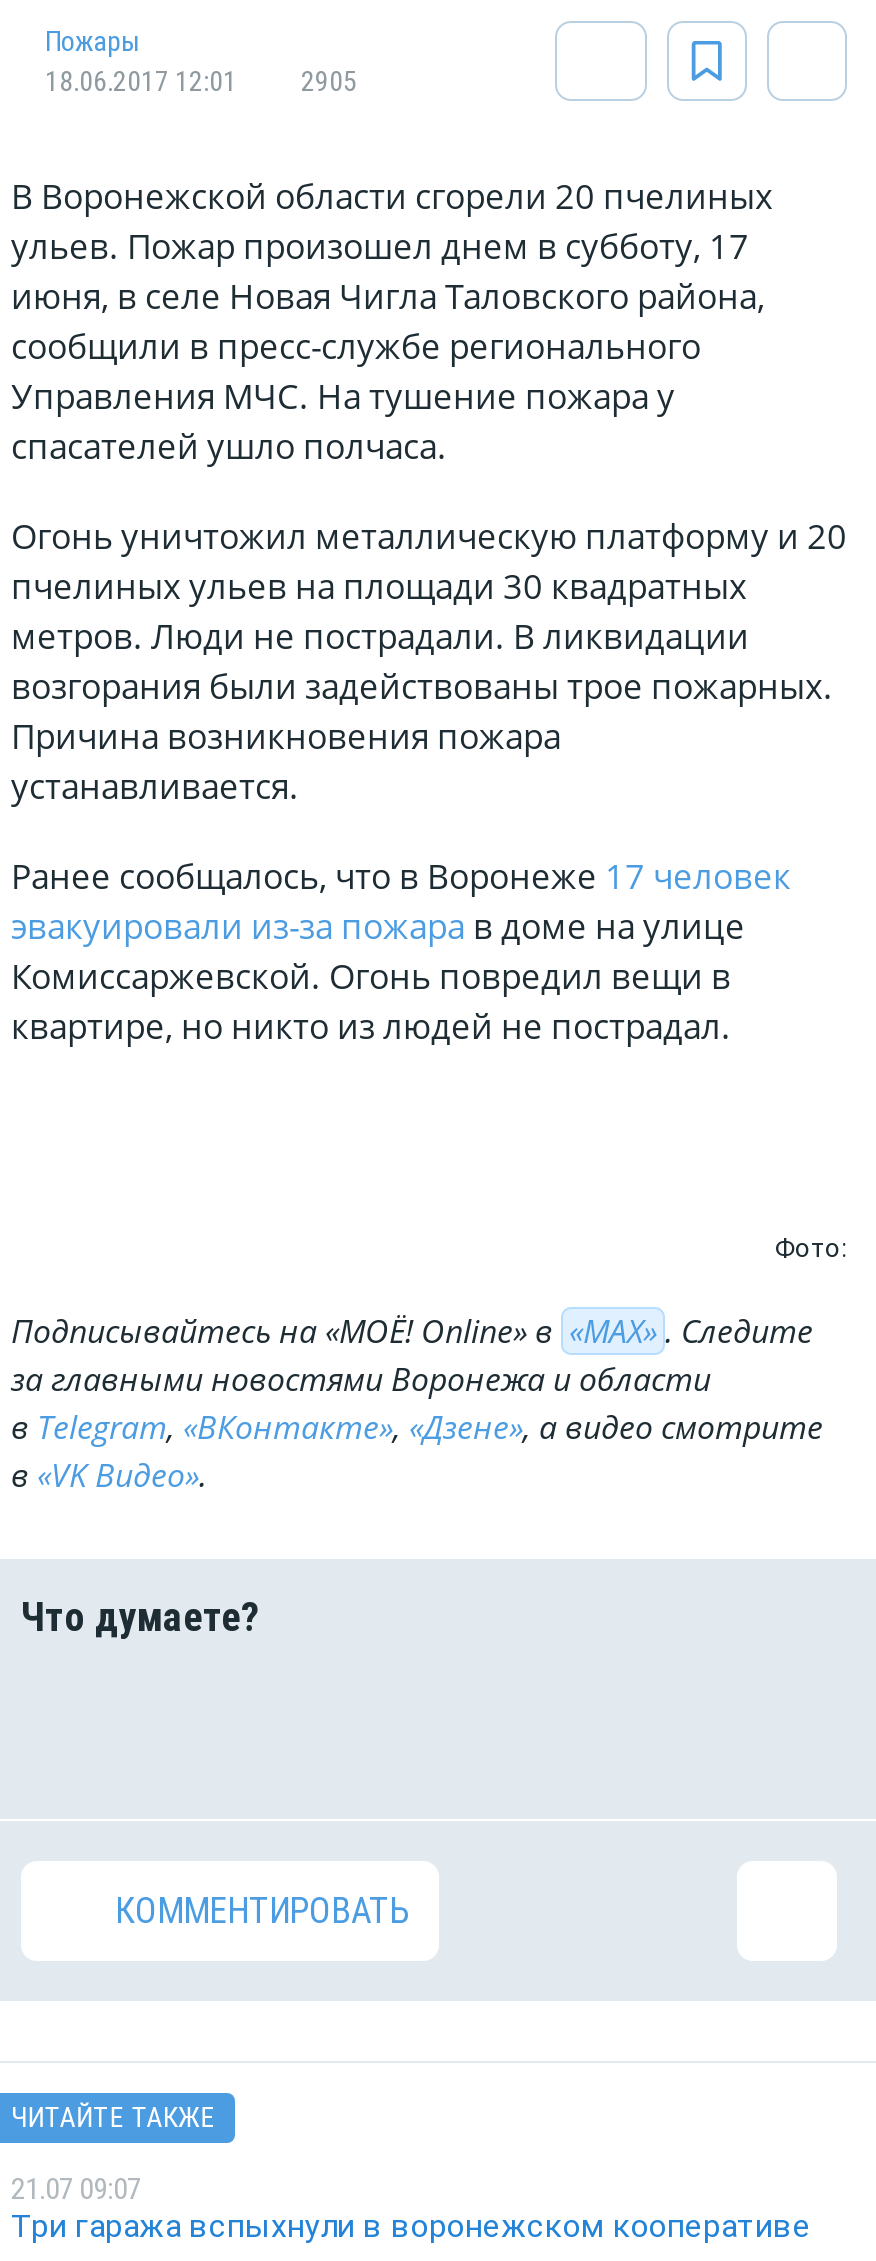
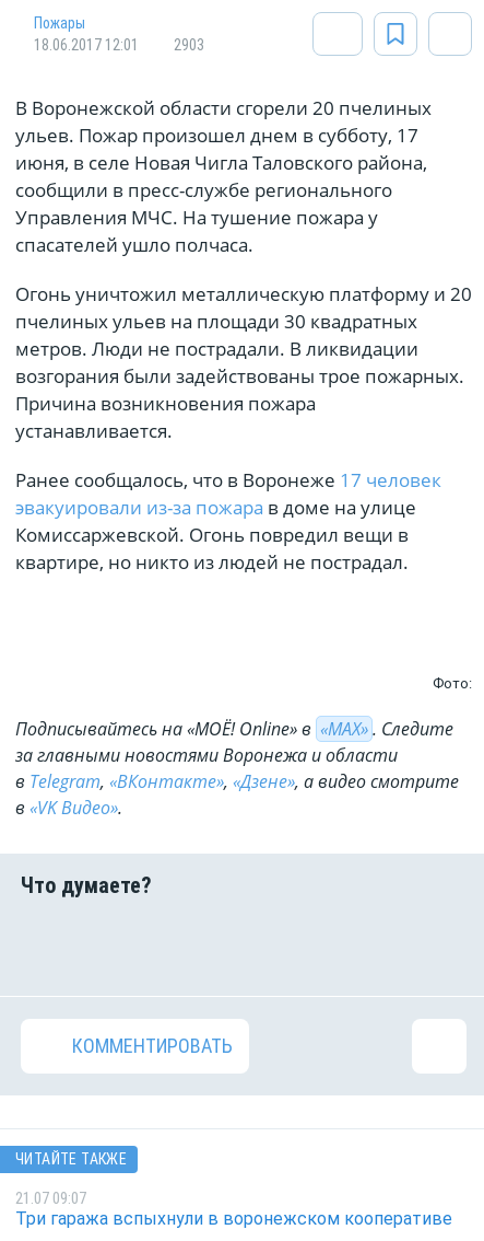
[45,66,357,98] 18.06.2017 12:01 2905 -> [34,37,204,54] 18.06.2017 12:01 2903

